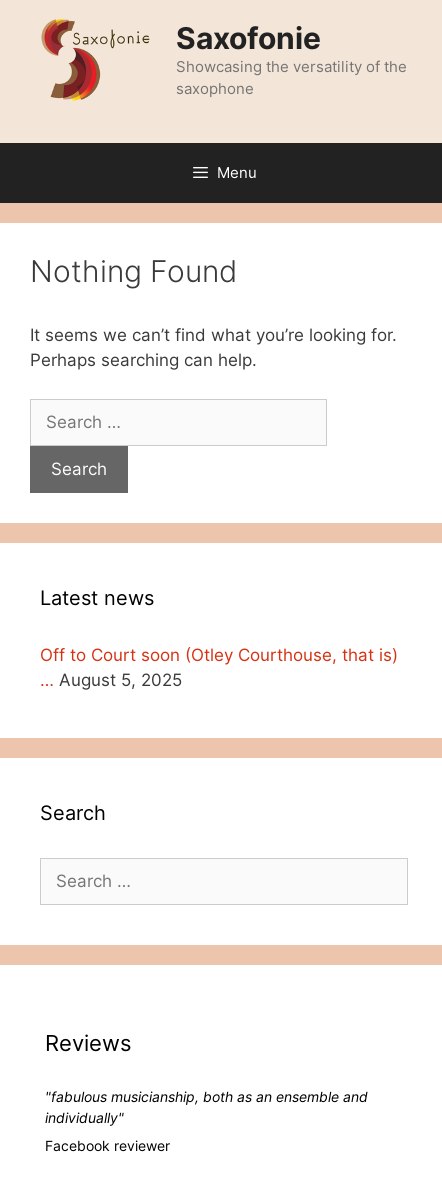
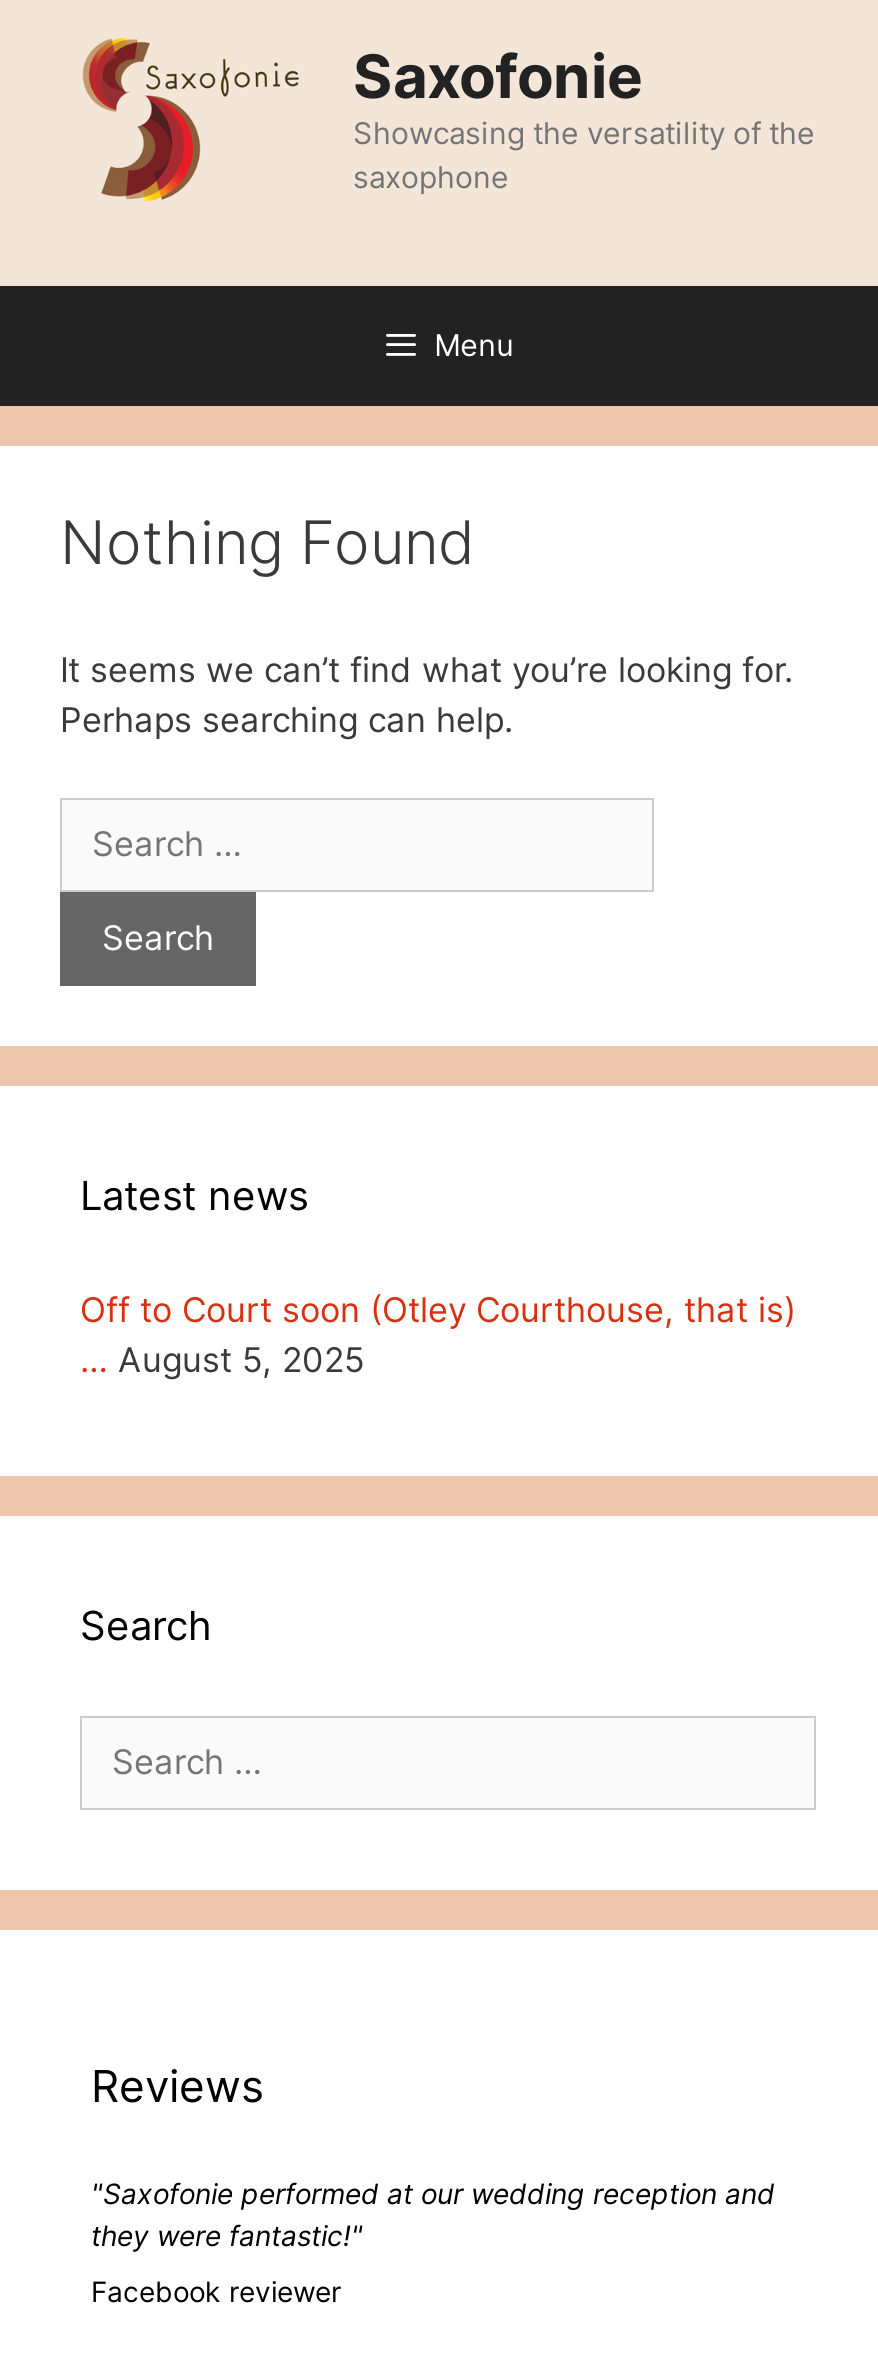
[45,1088,368,1126] "fabulous musicianship, both as an ensemble and | individually" -> [91,2175,775,2251] "Saxofonie performed at our wedding reception and | they were fantastic!"

